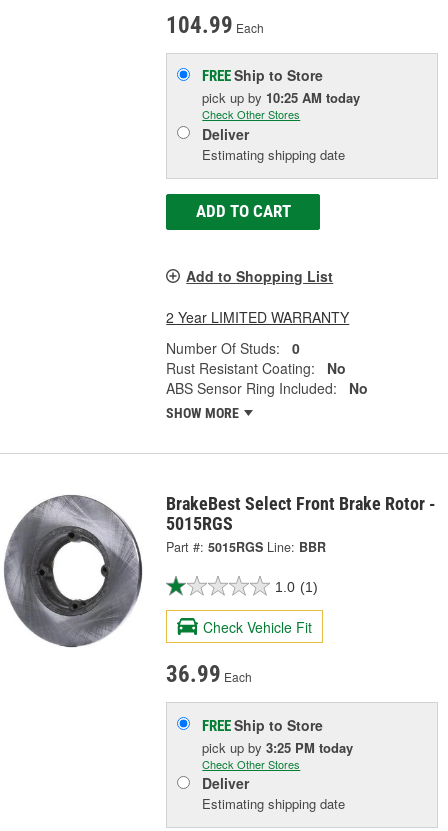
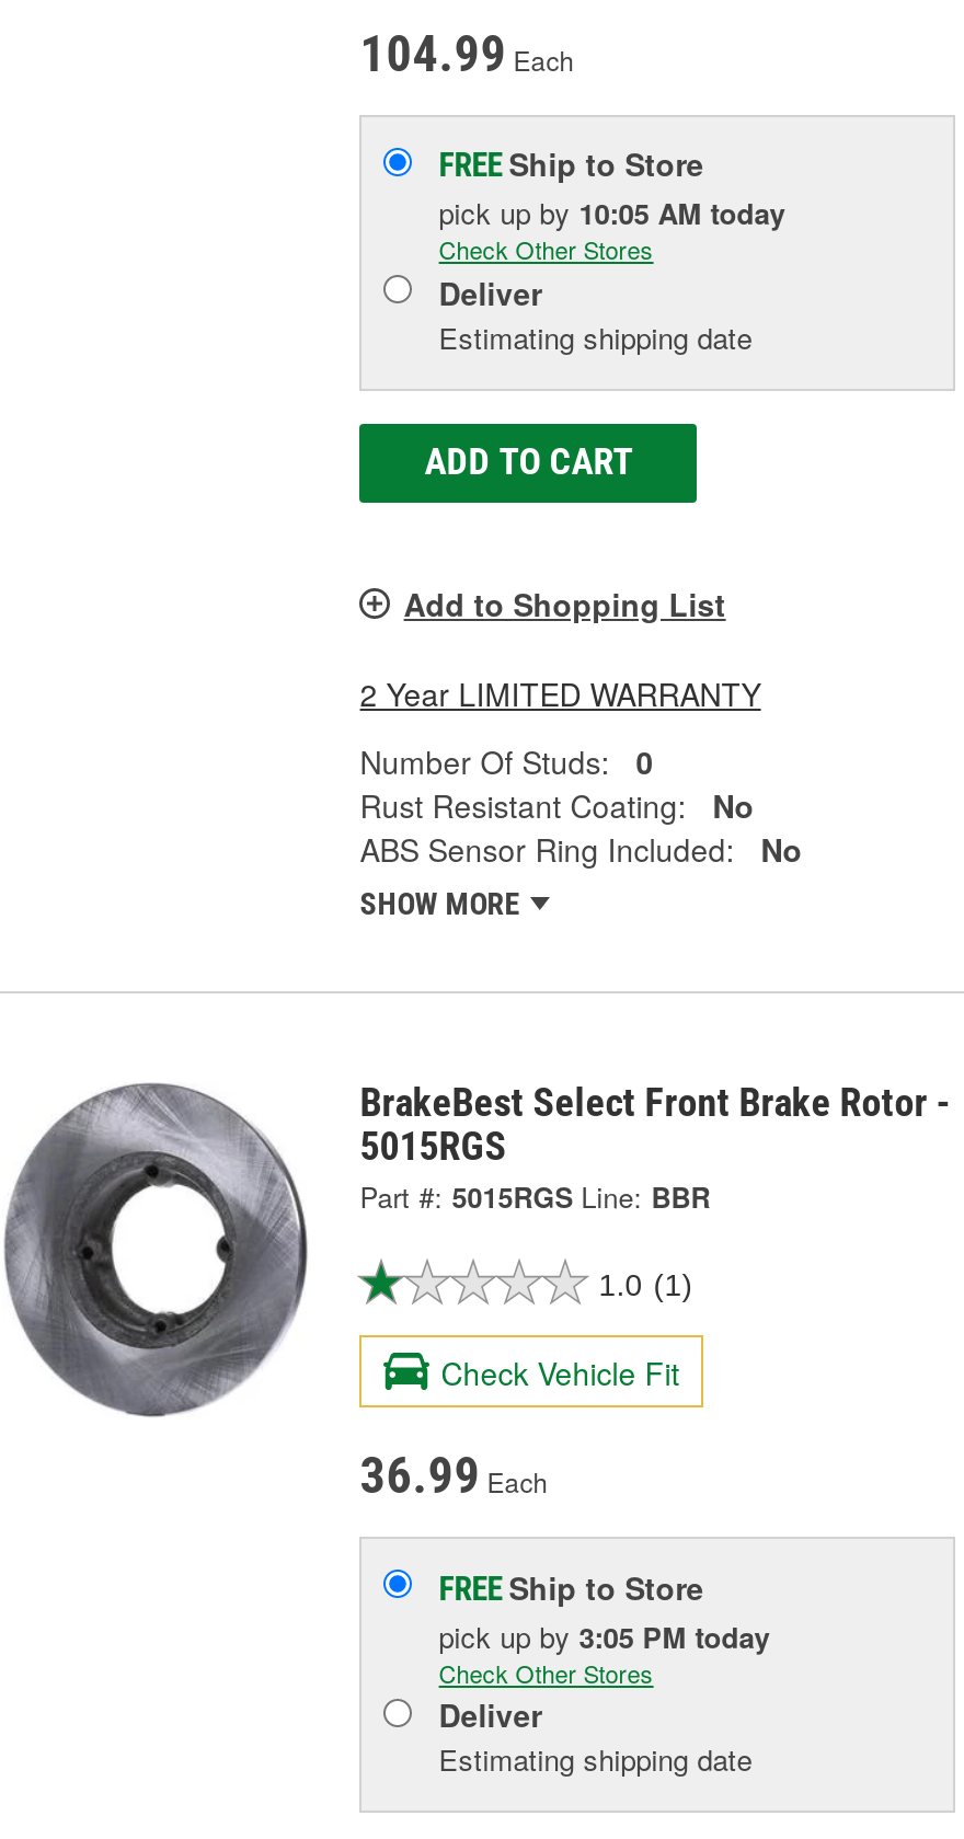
[202,88,360,107] pick up by 10:25 AM today -> [439,192,785,234] pick up by 10:05 AM today
[202,738,353,757] pick up by 3:25 PM today -> [439,1615,770,1657] pick up by 3:05 PM today

